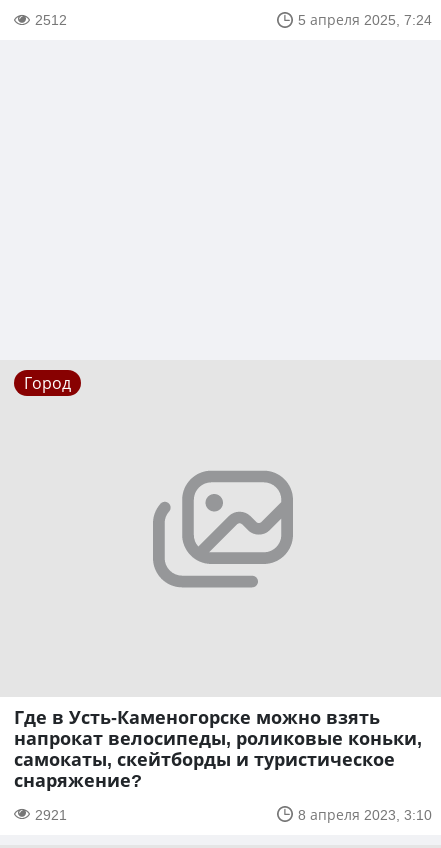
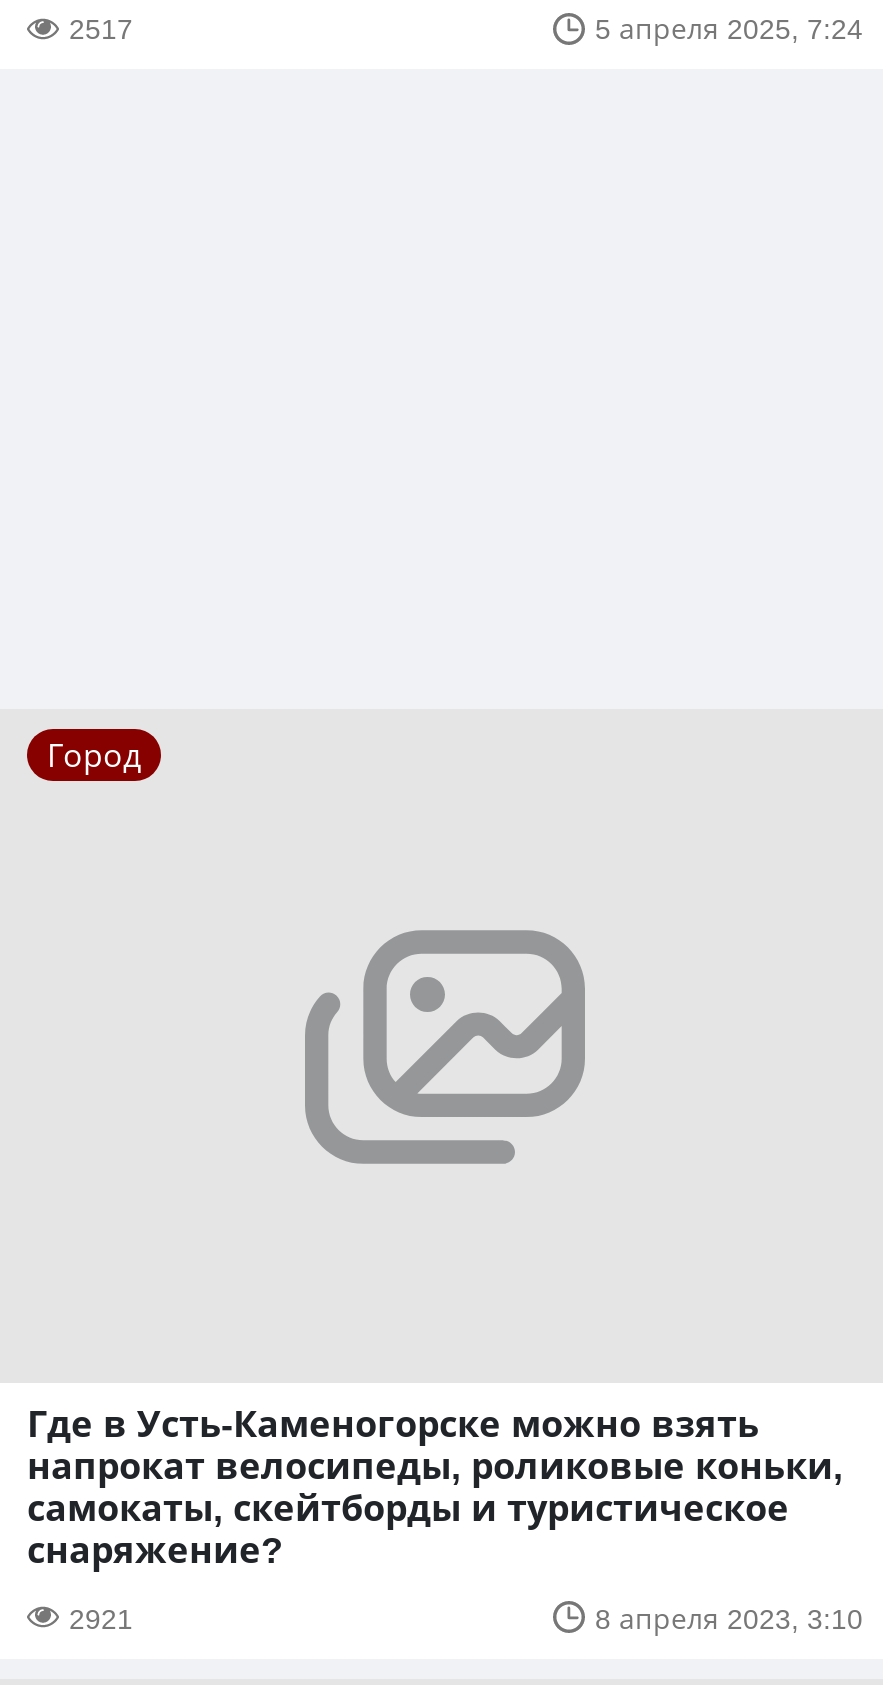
[35,10,67,29] 2512 -> [69,10,133,48] 2517

